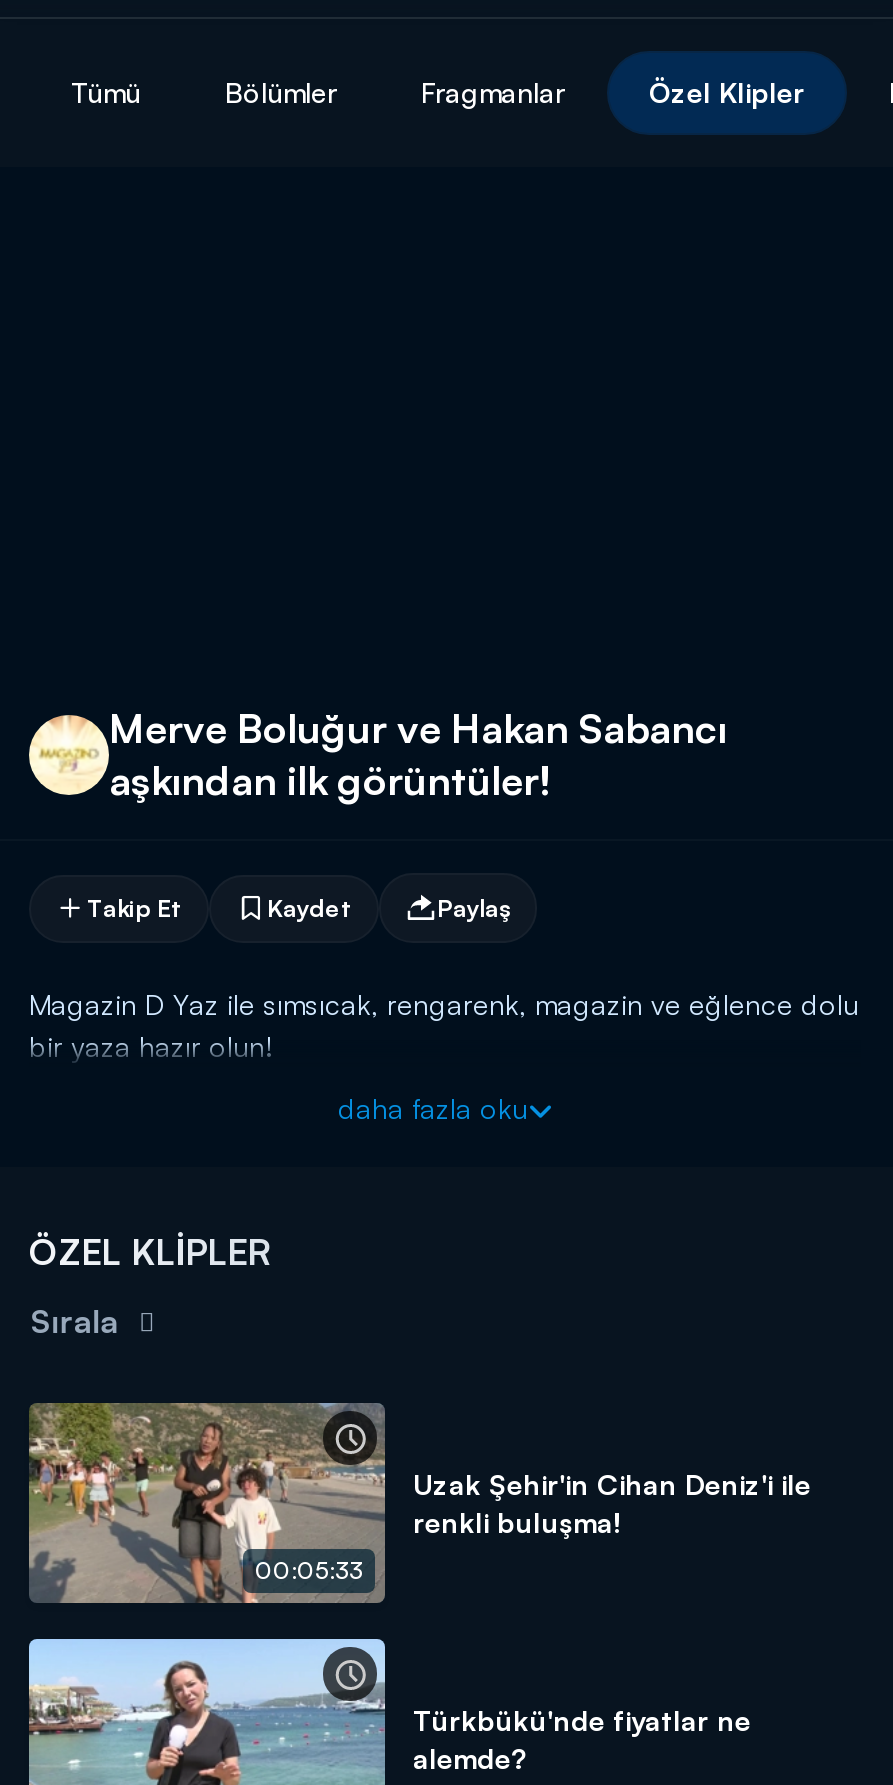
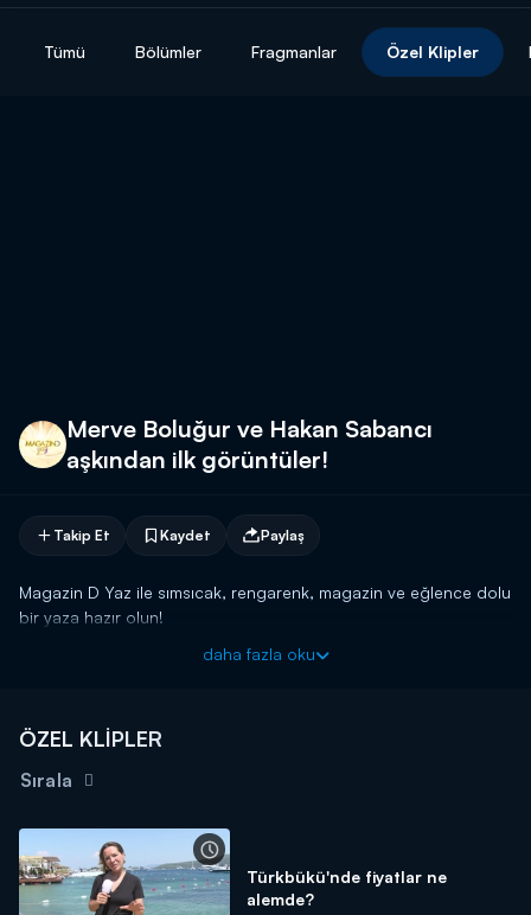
[29,1401,385,1605] [image] | 00:05:33 -> none
[413,1467,811,1539] Uzak Şehir'in Cihan Deniz'i ile | renkli buluşma! -> none

